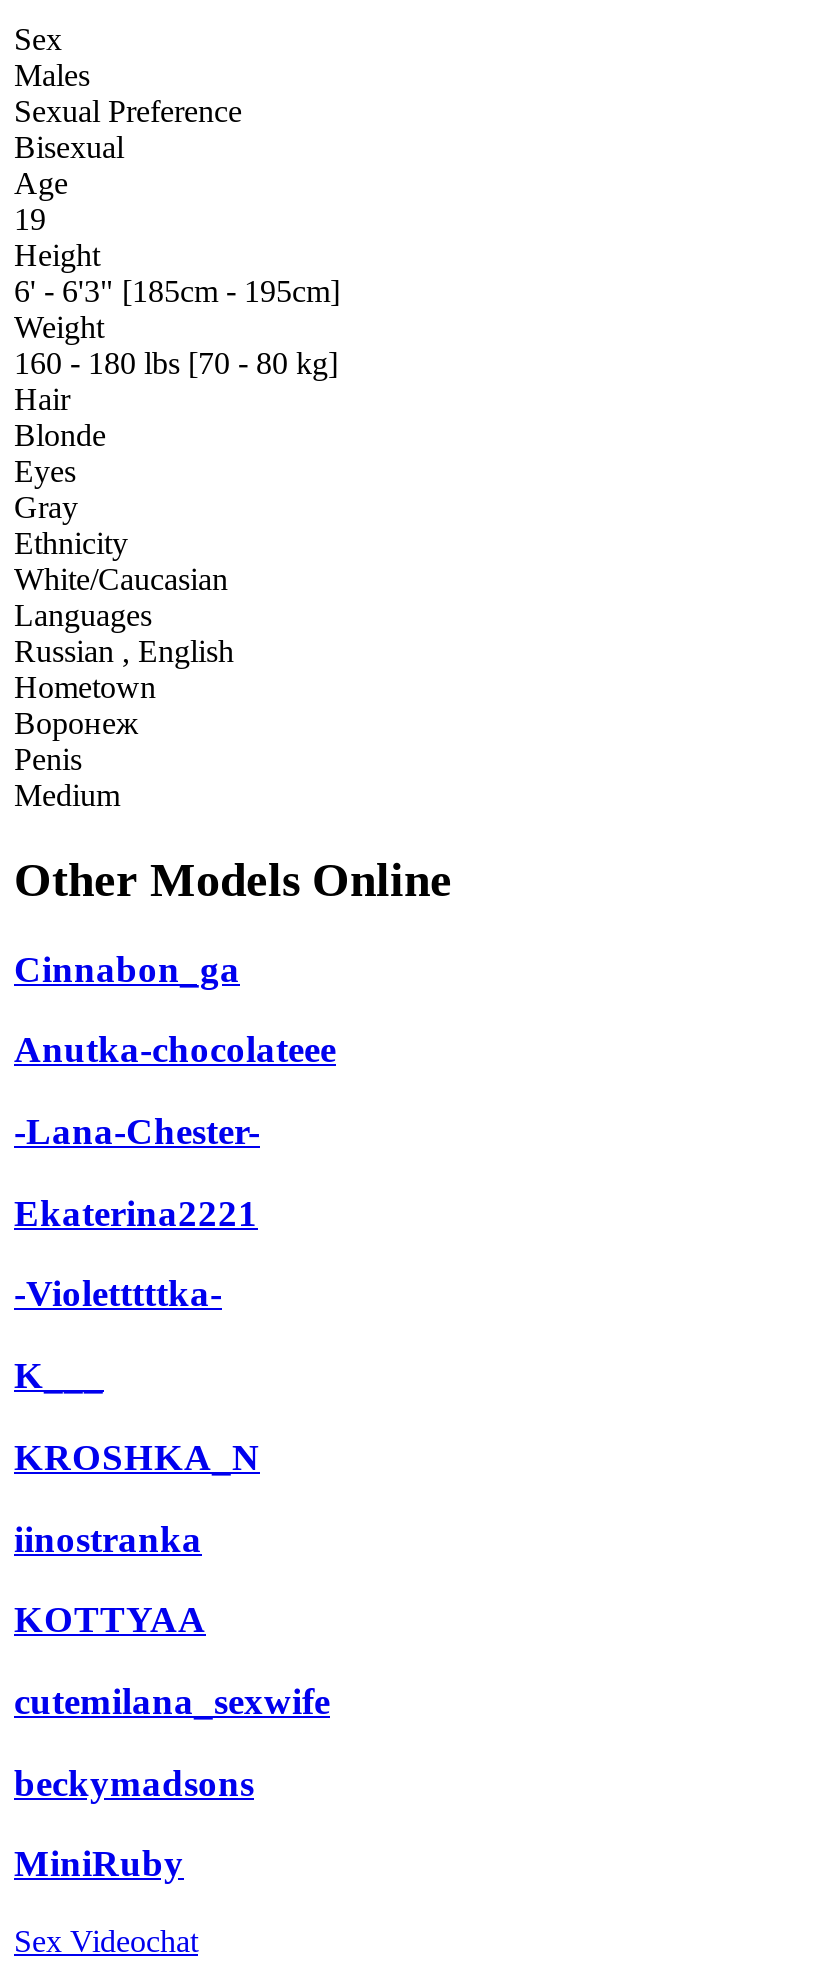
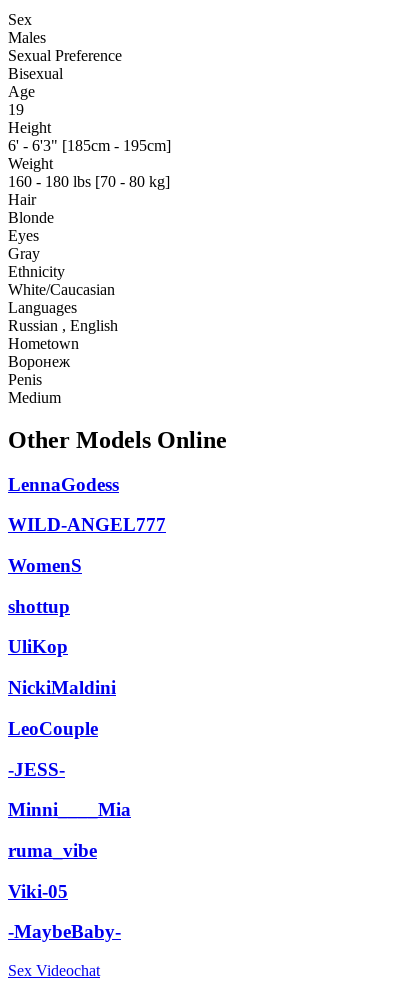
[14,947,240,989] Cinnabon_ga -> [8,473,119,494] LennaGodess
[14,1028,336,1070] Anutka-chocolateee -> [8,514,166,535] WILD-ANGEL777
[14,1110,260,1152] -Lana-Chester- -> [8,555,82,576] WomenS
[14,1191,258,1233] Ekaterina2221 -> [8,596,70,617] shottup
[14,1273,222,1315] -Violetttttka- -> [8,636,68,657] UliKop
[14,1354,104,1396] K___ -> [8,677,116,698] NickiMaldini
[14,1436,260,1478] KROSHKA_N -> [8,718,98,739] LeoCouple
[14,1517,202,1559] iinostranka -> [8,758,65,779] -JESS-
[14,1598,206,1640] KOTTYAA -> [8,799,131,820] Minni____Mia
[14,1680,330,1722] cutemilana_sexwife -> [8,840,97,861] ruma_vibe
[14,1761,254,1803] beckymadsons -> [8,881,68,902] Viki-05
[14,1843,184,1885] MiniRuby -> [8,921,121,942] -MaybeBaby-

